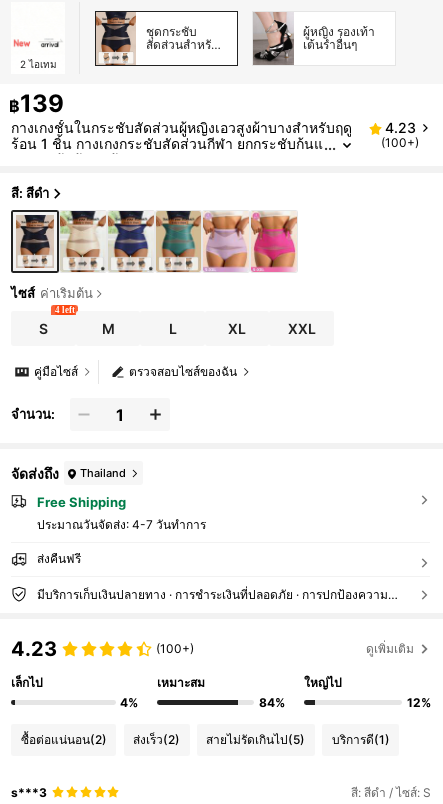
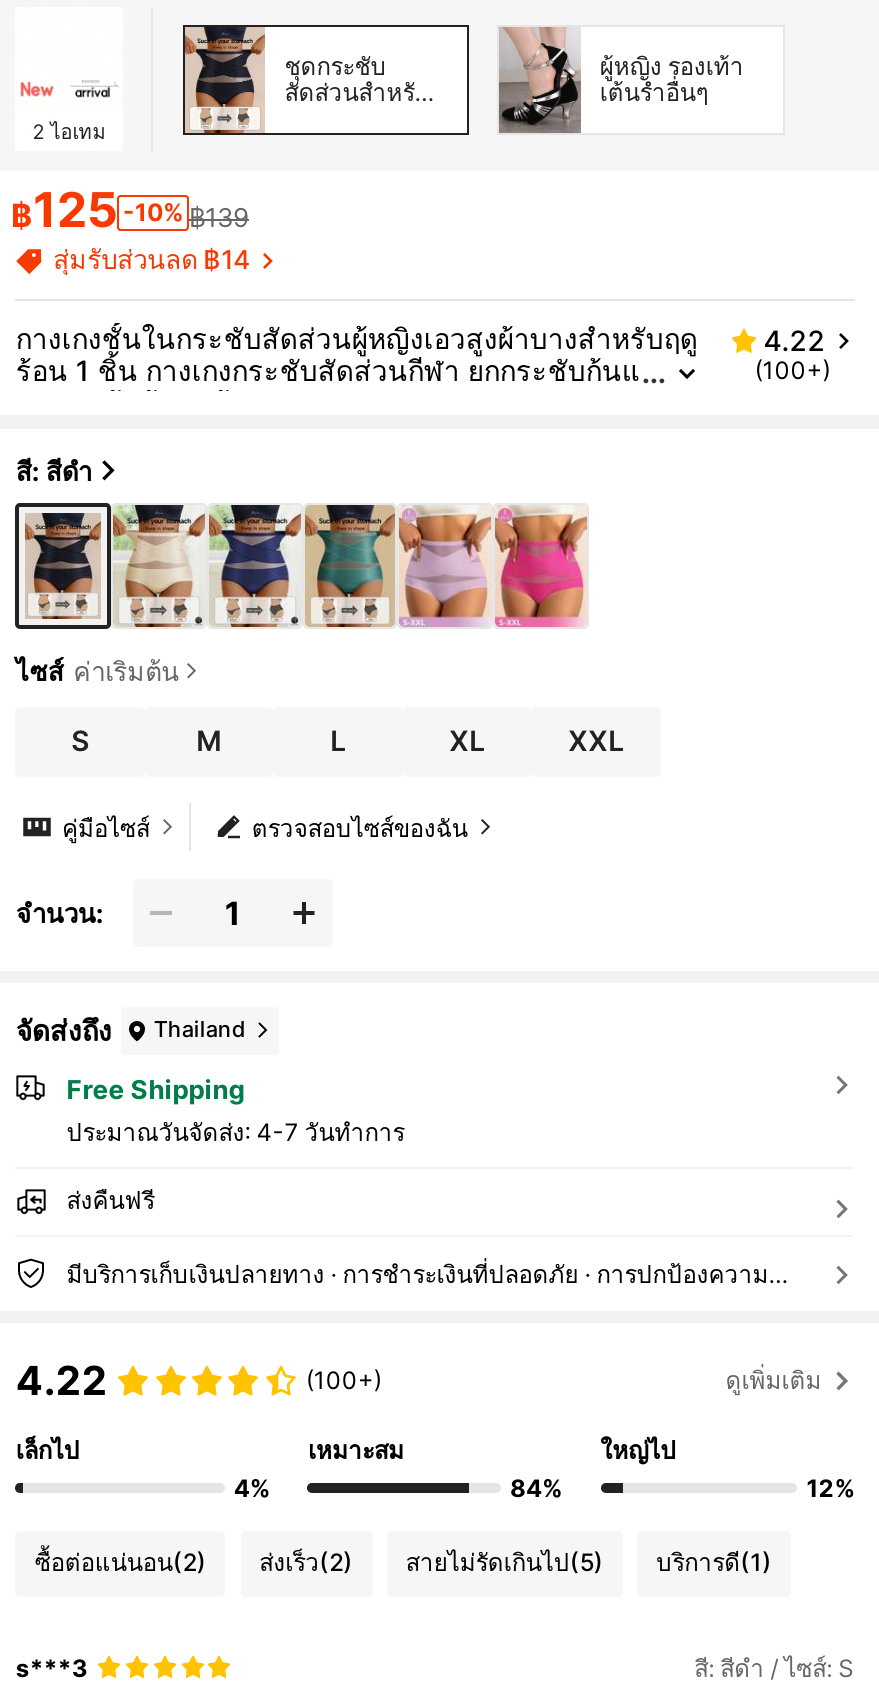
[9,89,64,118] ฿139 -> [11,181,251,275] ฿125 -10% ฿139 | สุ่มรับส่วนลด ฿14
[11,119,416,136] กางเกงชั้นในกระชับสัดส่วนผู้หญิงเอวสูงผ้าบางสำหรับฤดู 4.23 -> [16,322,826,356] กางเกงชั้นในกระชับสัดส่วนผู้หญิงเอวสูงผ้าบางสำหรับฤดู 4.22
[55,305,75,315] 4 left -> none
[11,637,57,661] 4.23 -> [16,1357,108,1405] 4.22

